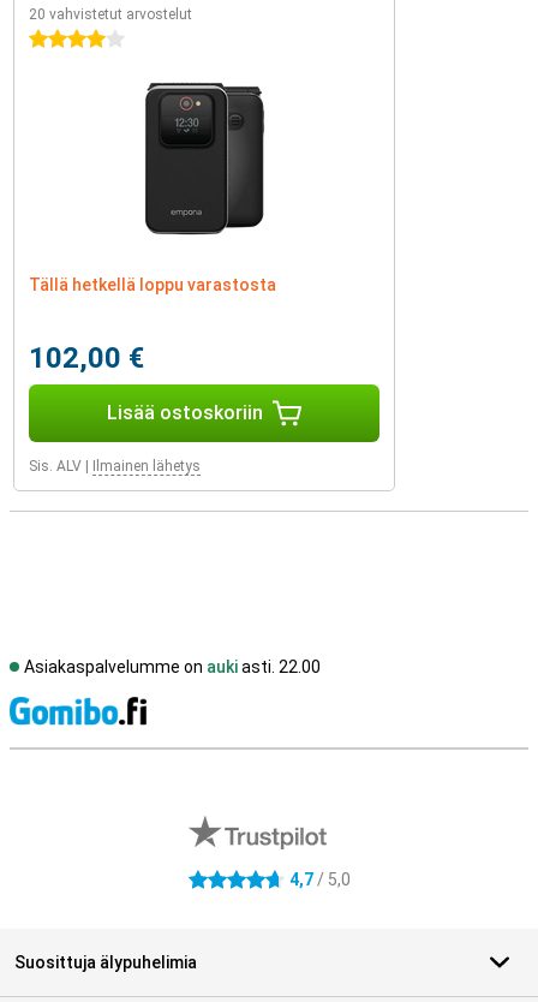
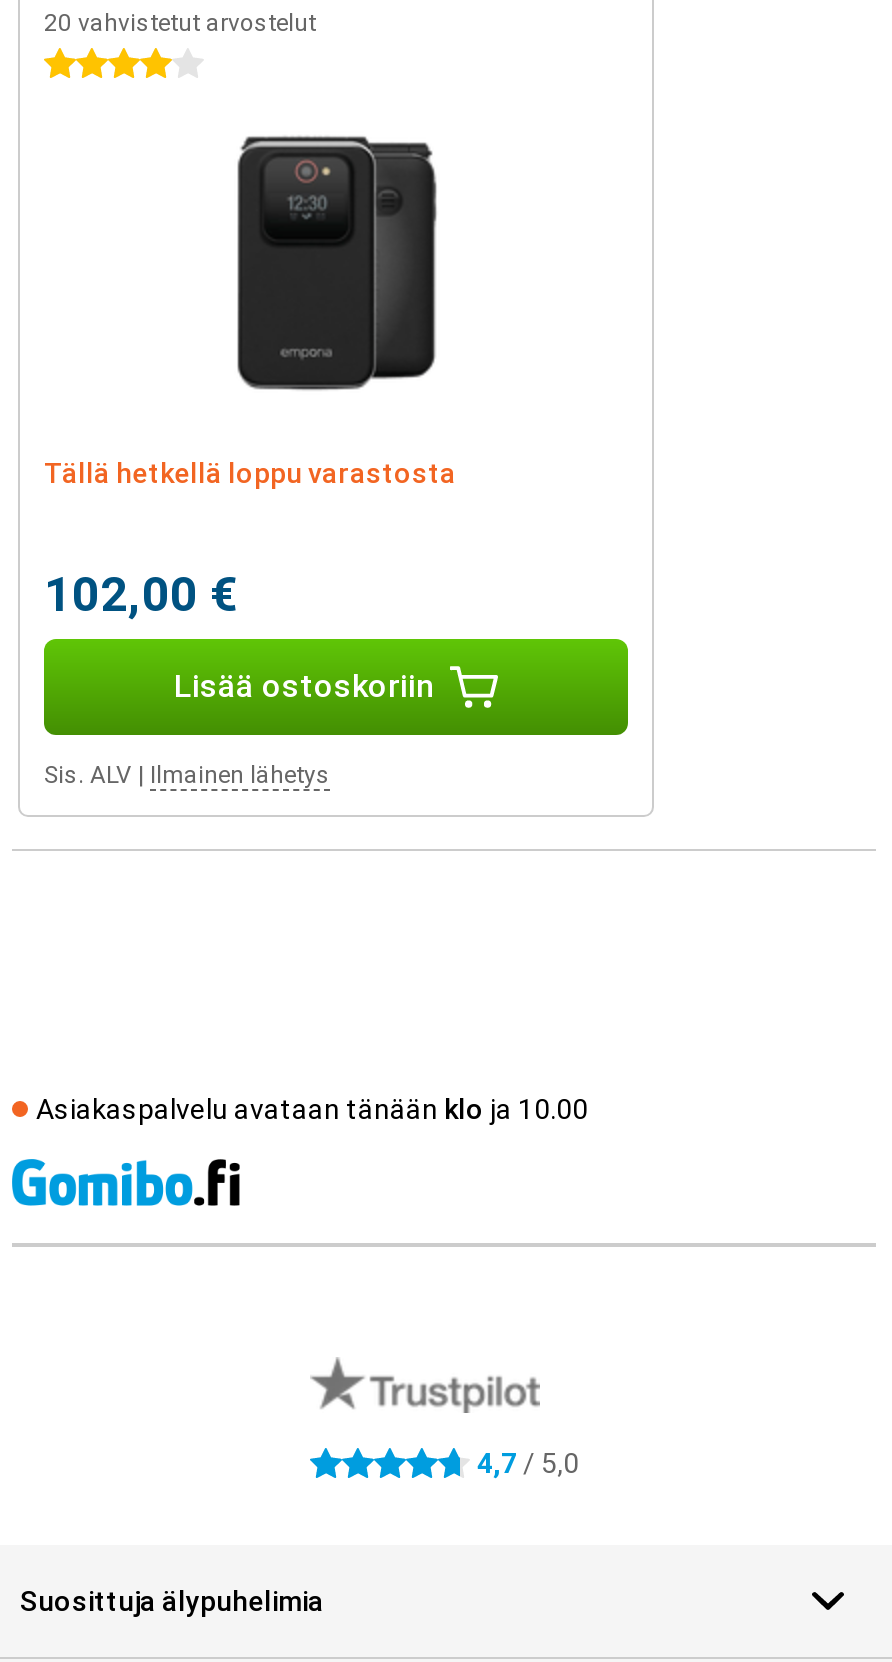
[24,657,321,676] Asiakaspalvelumme on auki asti. 22.00 -> [36,1093,588,1125] Asiakaspalvelu avataan tänään klo ja 10.00

